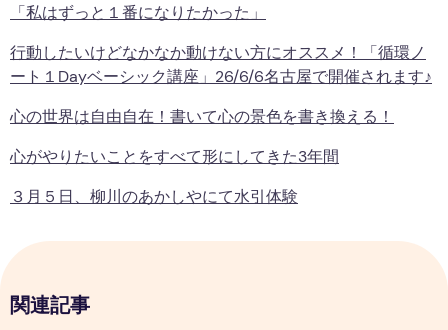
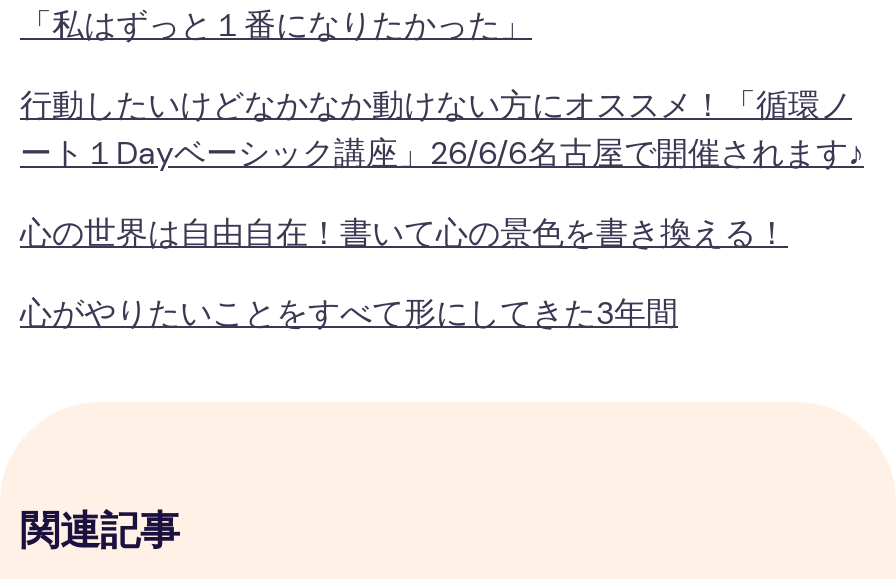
[10,186,298,207] ３月５日、柳川のあかしやにて水引体験 -> none

